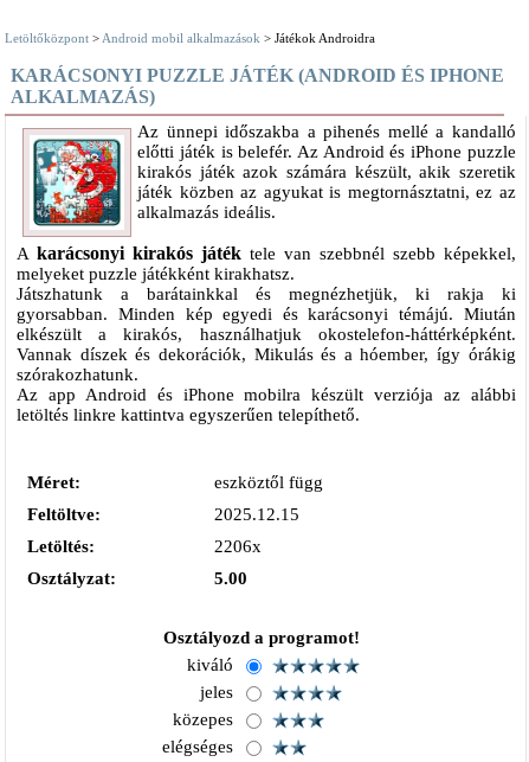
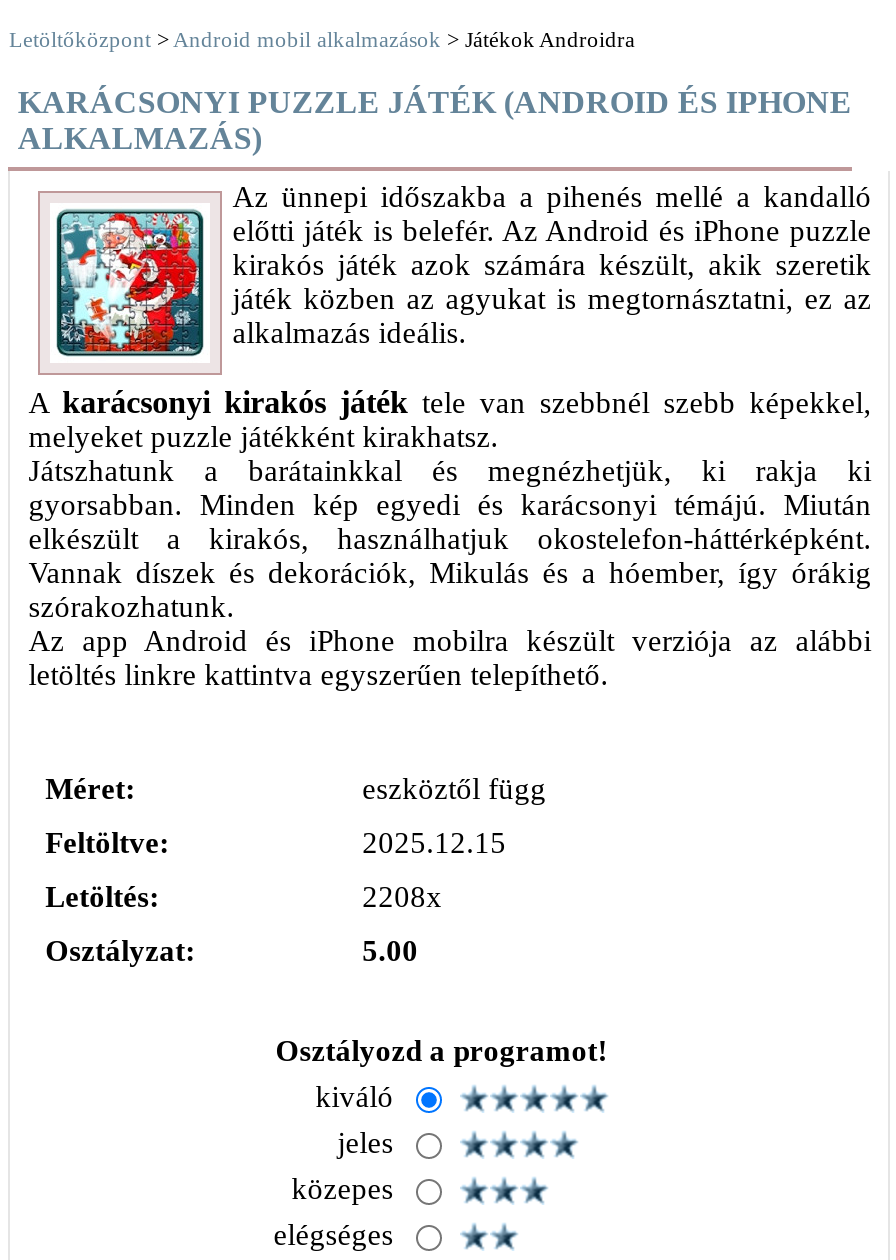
[214,537,262,556] 2206x -> [362,881,442,913] 2208x

